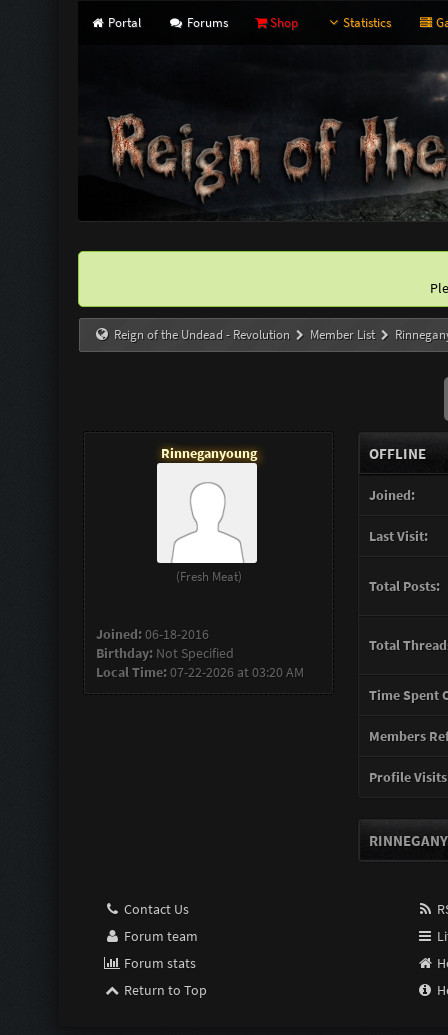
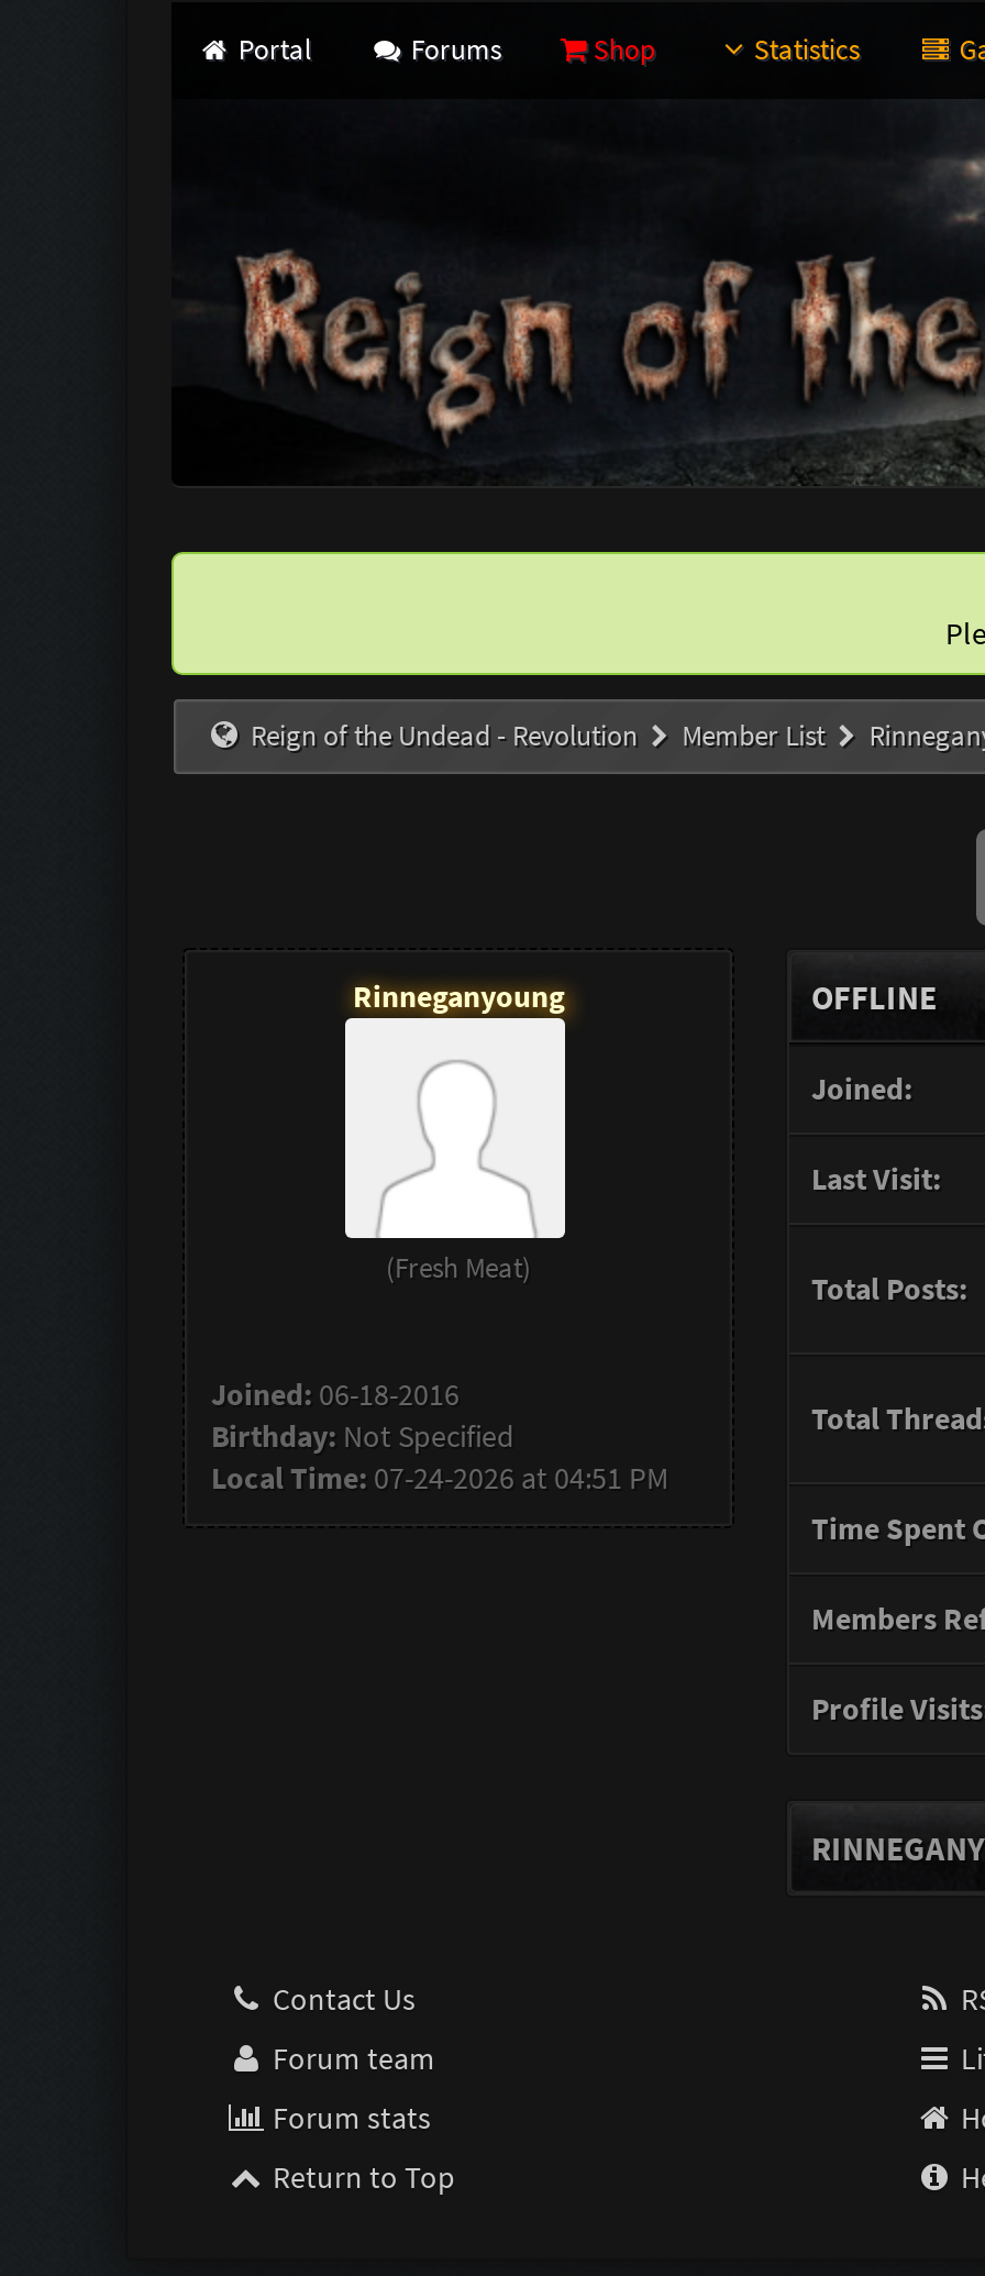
[96,663,304,681] Local Time: 07-22-2026 at 03:20 AM -> [211,1458,668,1498] Local Time: 07-24-2026 at 04:51 PM

